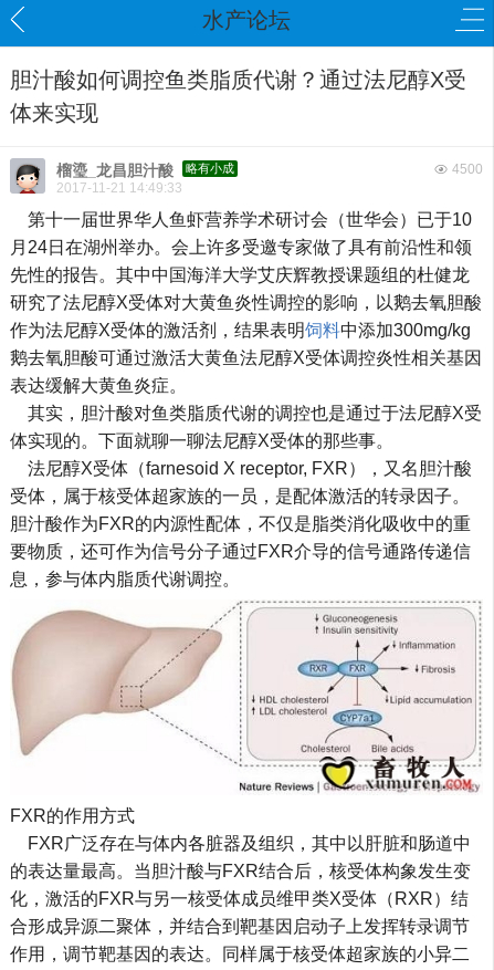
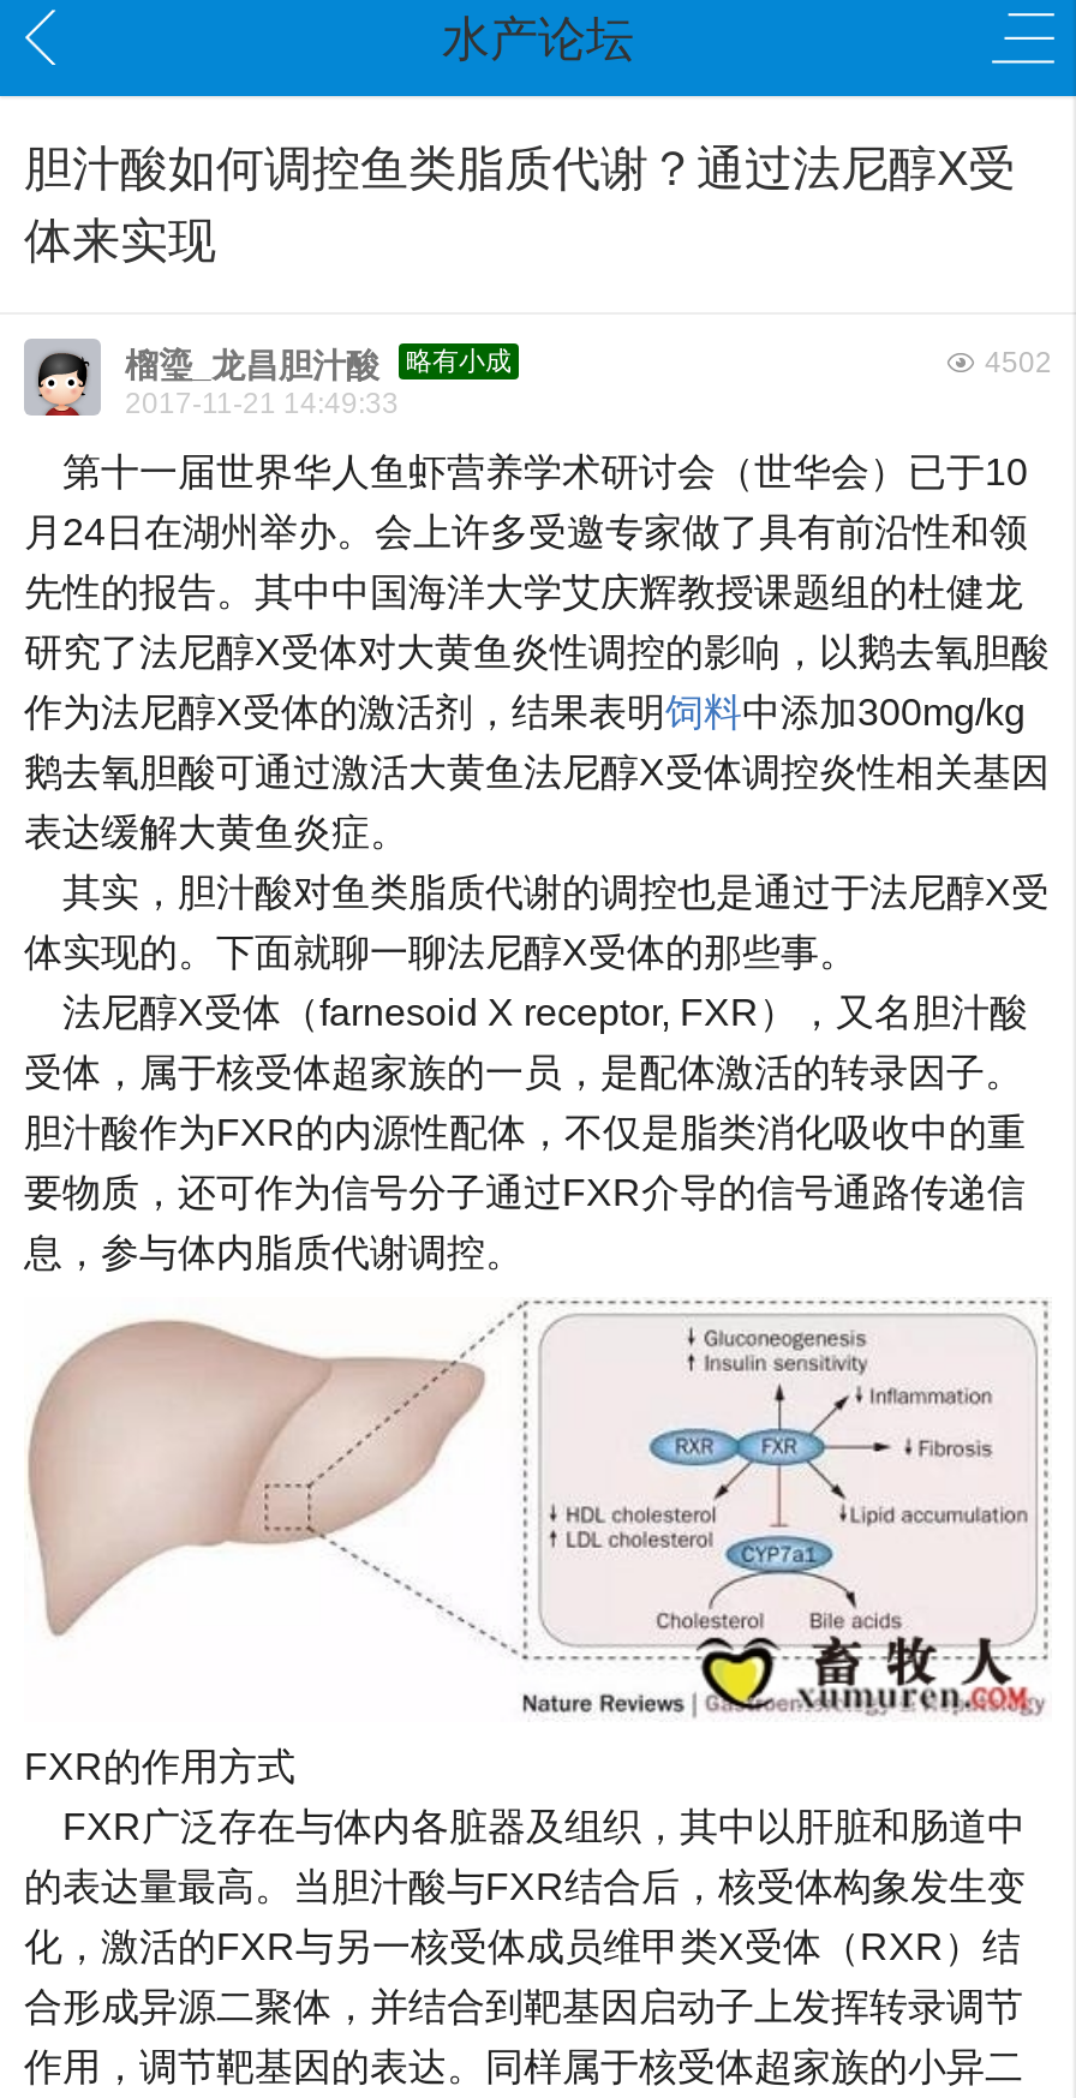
[452,161,483,177] 4500 -> [985,346,1052,379] 4502

